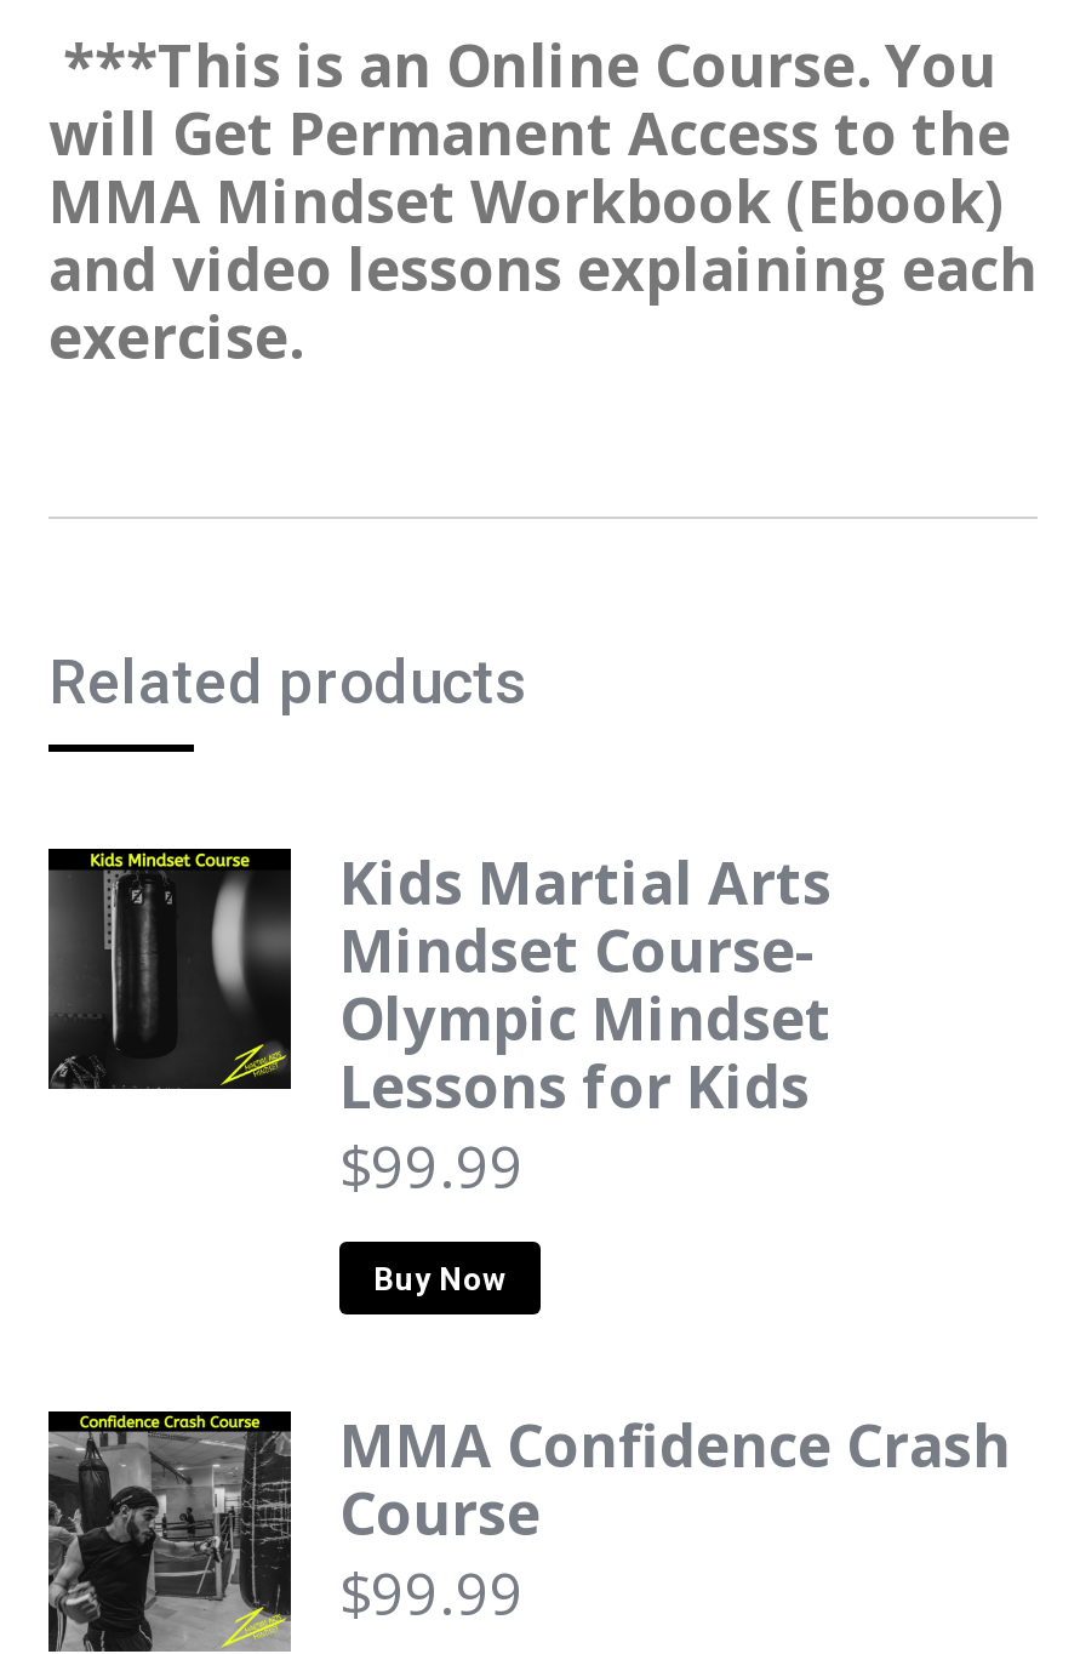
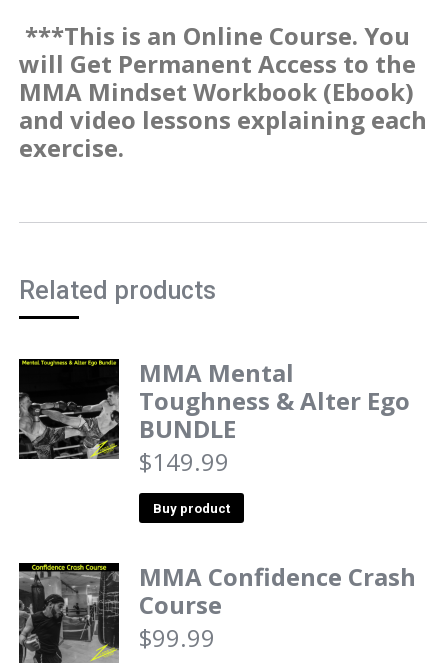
[48,840,832,1204] [image] | Kids Martial Arts | Mindset Course- | Olympic Mindset | Lessons for Kids | $99.99 -> [19,356,410,478] [image] | MMA Mental | Toughness & Alter Ego | BUNDLE | $149.99
[373,1259,507,1296] Buy Now -> [153,501,230,516] Buy product

